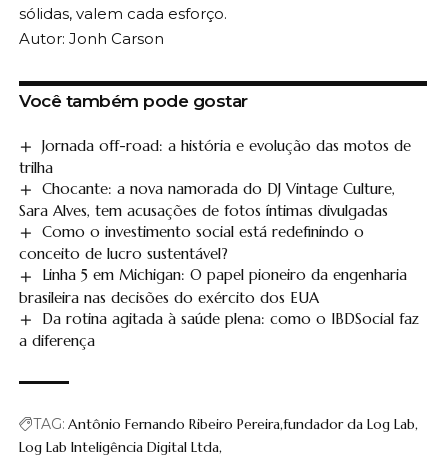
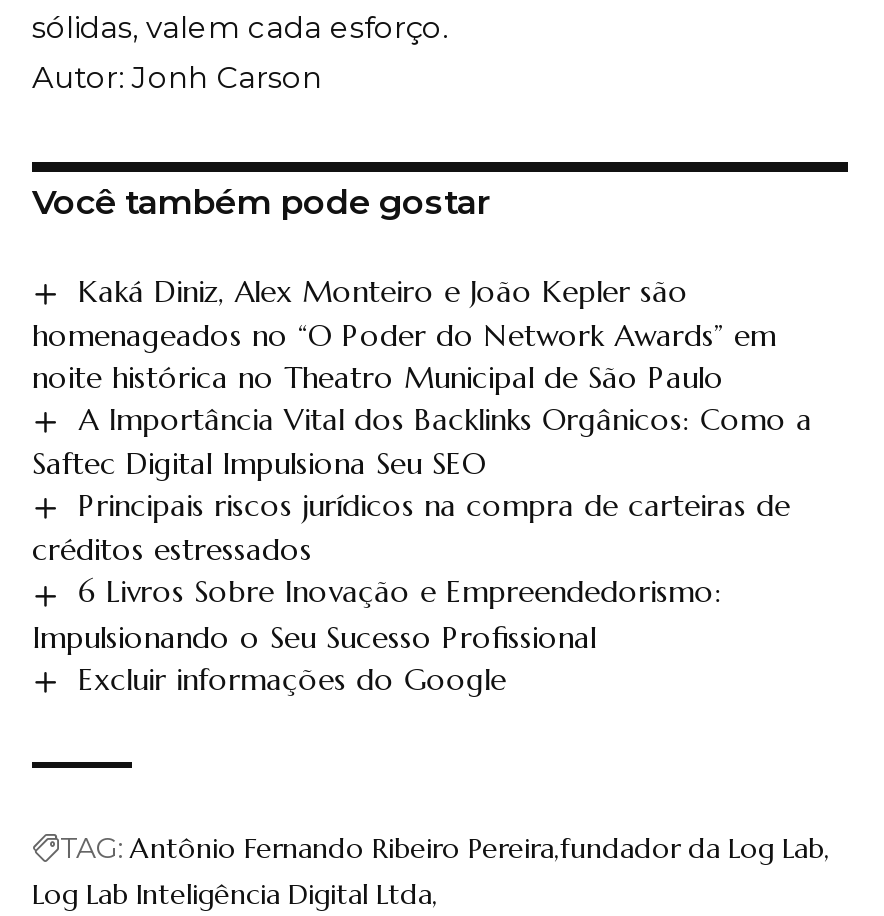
[19,135,419,350] Jornada off-road: a história e evolução das motos de | trilha | Chocante: a nova namorada do DJ Vintage Culture, | Sara Alves, tem acusações de fotos íntimas divulgadas | Como o investimento social está redefinindo o | conceito de lucro sustentável? | Linha 5 em Michigan: O papel pioneiro da engenharia | brasileira nas decisões do exército dos EUA | Da rotina agitada à saúde plena: como o IBDSocial faz | a diferença -> [32,271,812,697] Kaká Diniz, Alex Monteiro e João Kepler são | homenageados no “O Poder do Network Awards” em | noite histórica no Theatro Municipal de São Paulo | A Importância Vital dos Backlinks Orgânicos: Como a | Saftec Digital Impulsiona Seu SEO | Principais riscos jurídicos na compra de carteiras de | créditos estressados | 6 Livros Sobre Inovação e Empreendedorismo: | Impulsionando o Seu Sucesso Profissional | Excluir informações do Google

